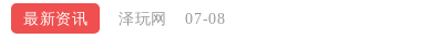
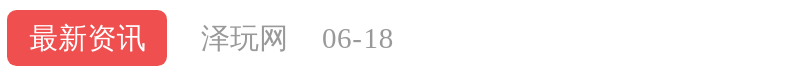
[23,9,225,27] 最新资讯 泽玩网 07-08 -> [29,21,394,54] 最新资讯 泽玩网 06-18

